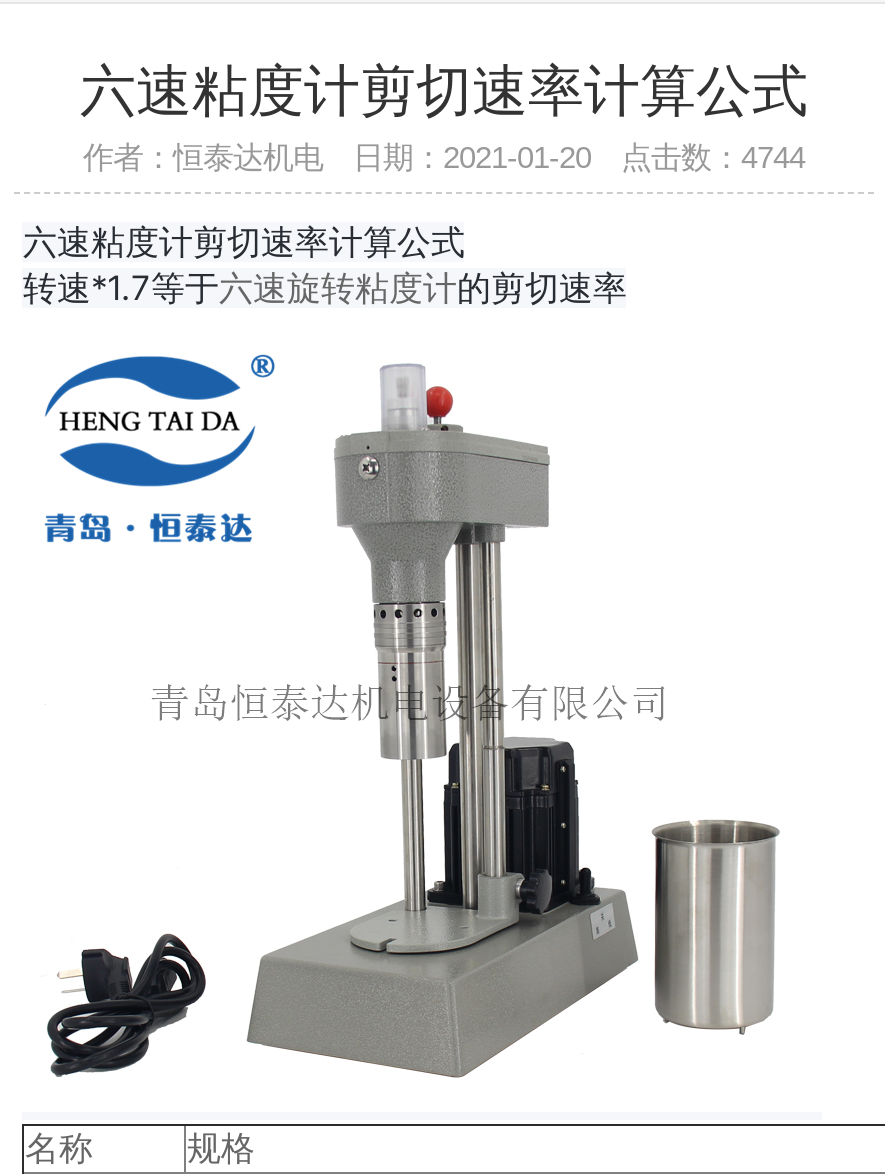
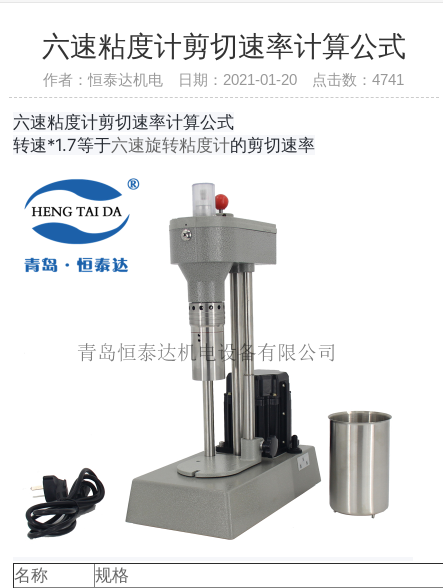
[83,140,805,174] 作者：恒泰达机电 日期：2021-01-20 点击数：4744 -> [43,71,404,88] 作者：恒泰达机电 日期：2021-01-20 点击数：4741

